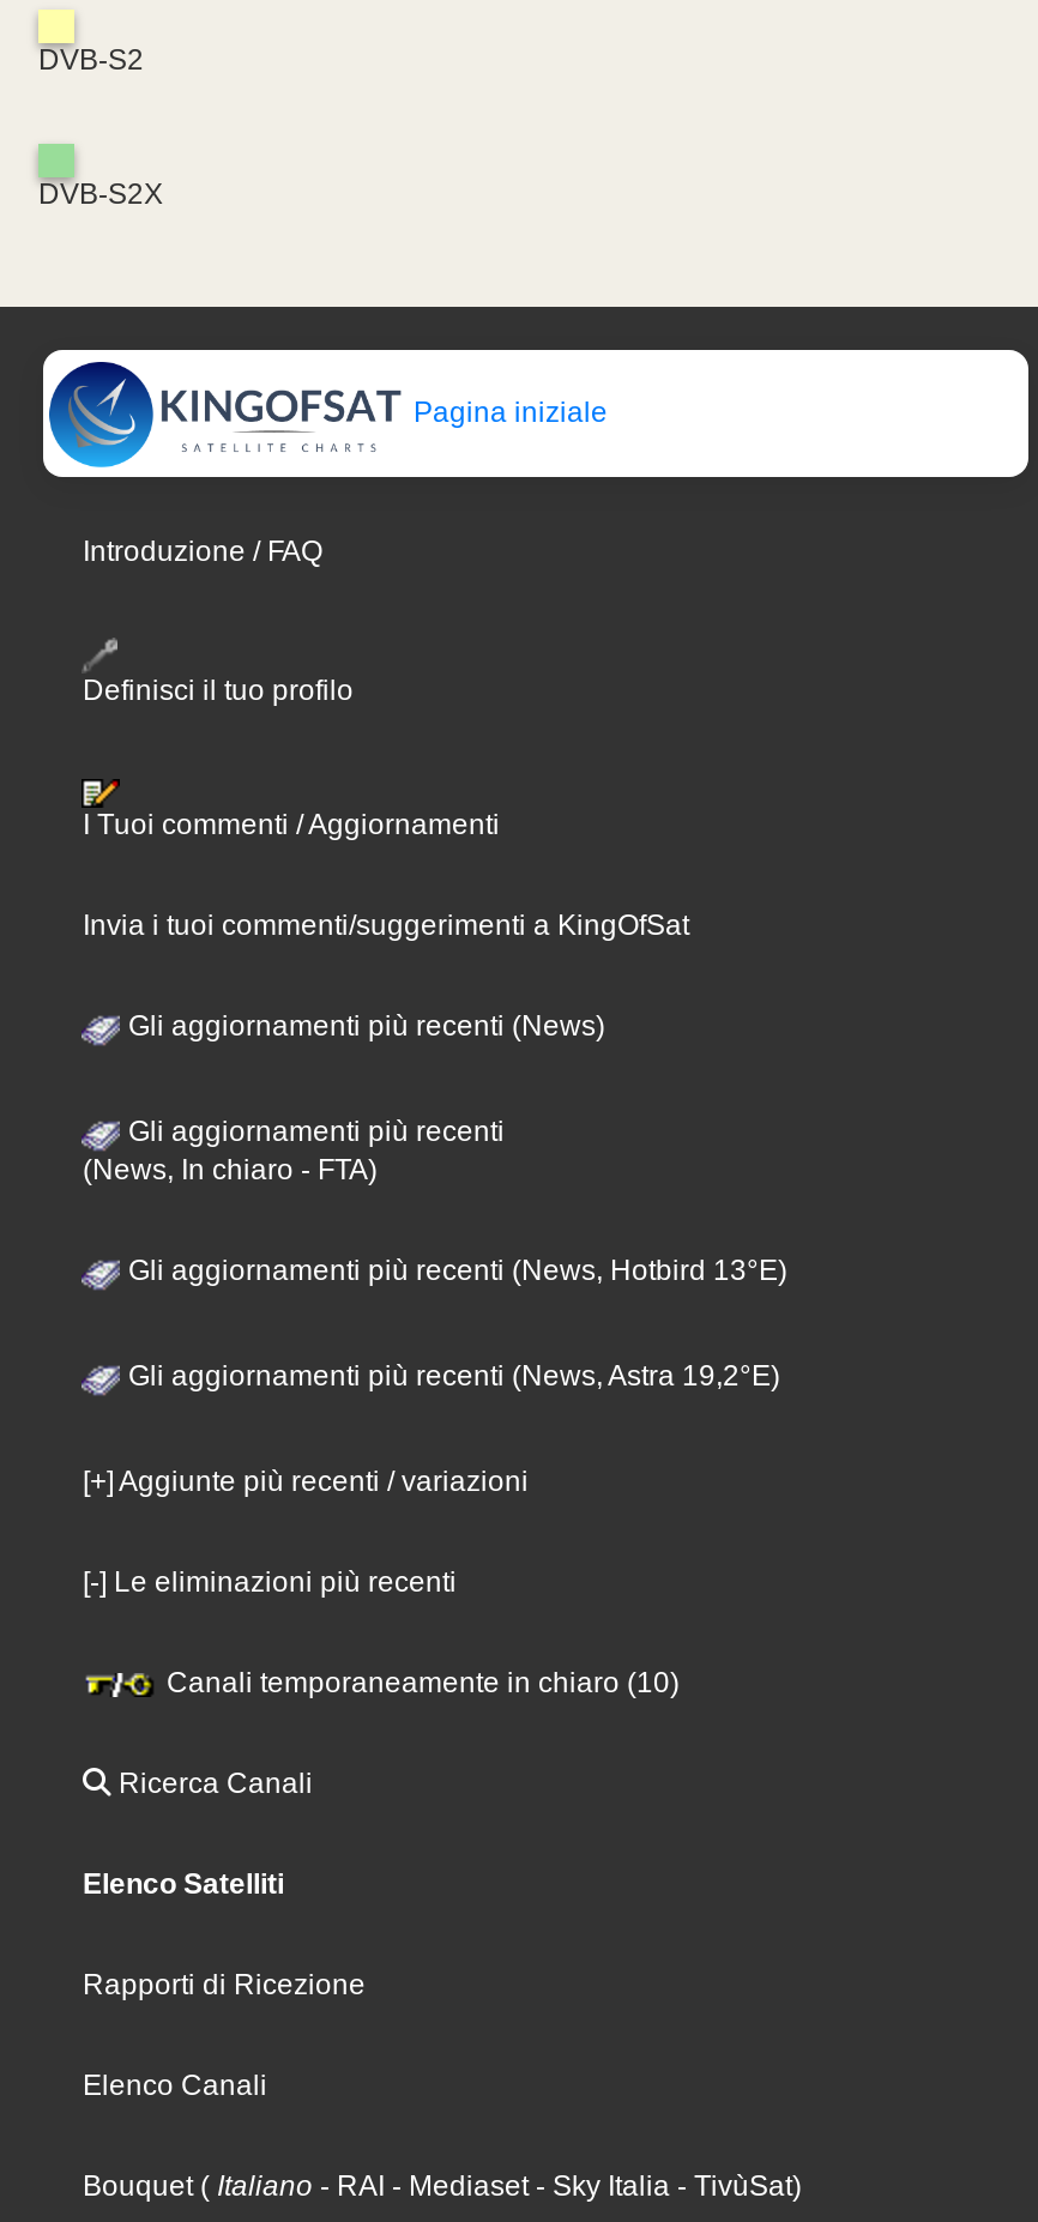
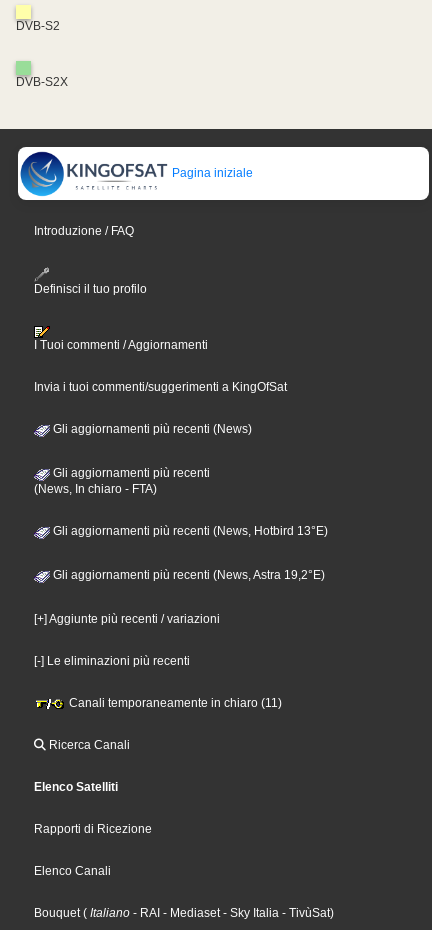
[159,1665,679,1699] Canali temporaneamente in chiaro (10) -> [66,696,282,710] Canali temporaneamente in chiaro (11)

